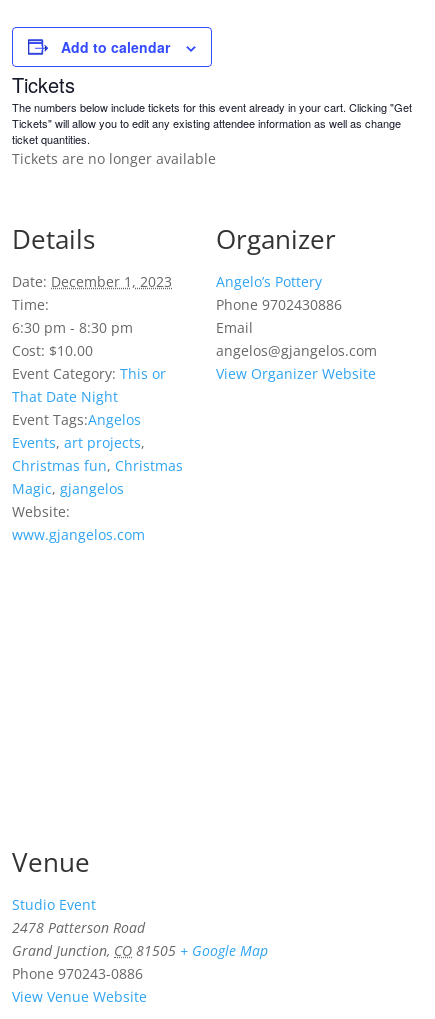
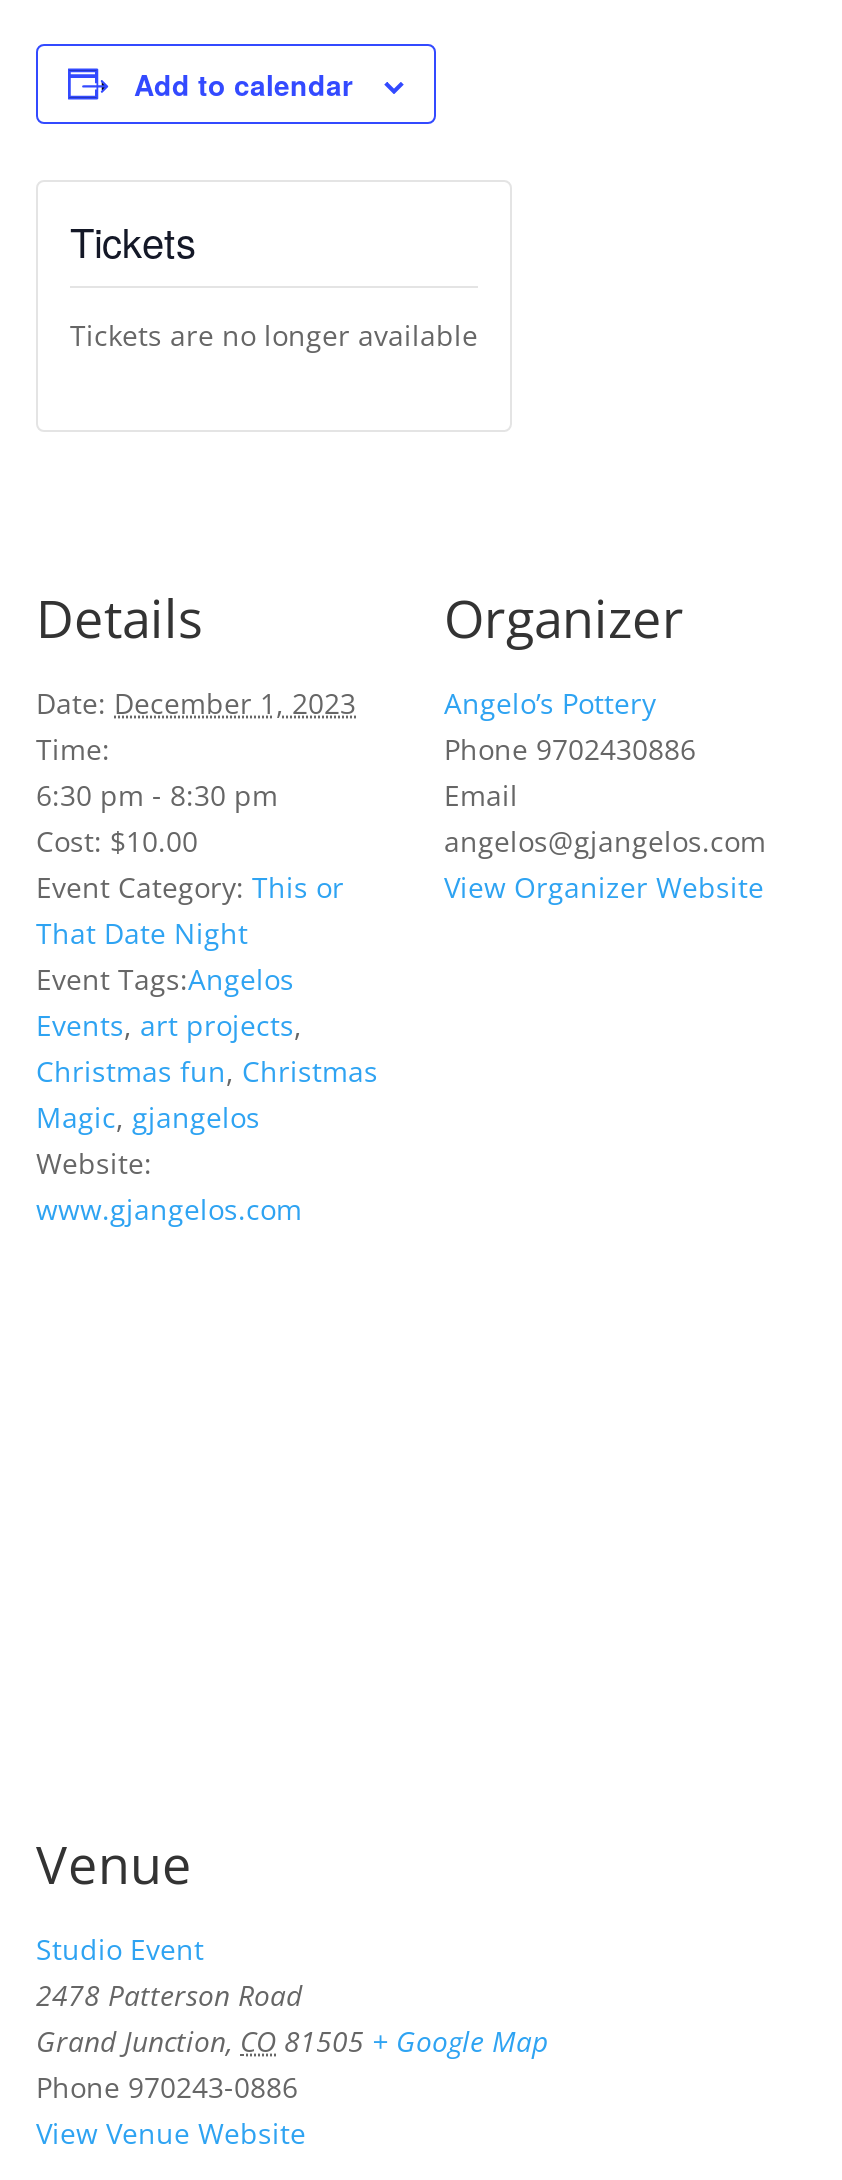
[12,98,412,146] The numbers below include tickets for this event already in your cart. Clicking "Get | Tickets" will allow you to edit any existing attendee information as well as change | ticket quantities. -> none

